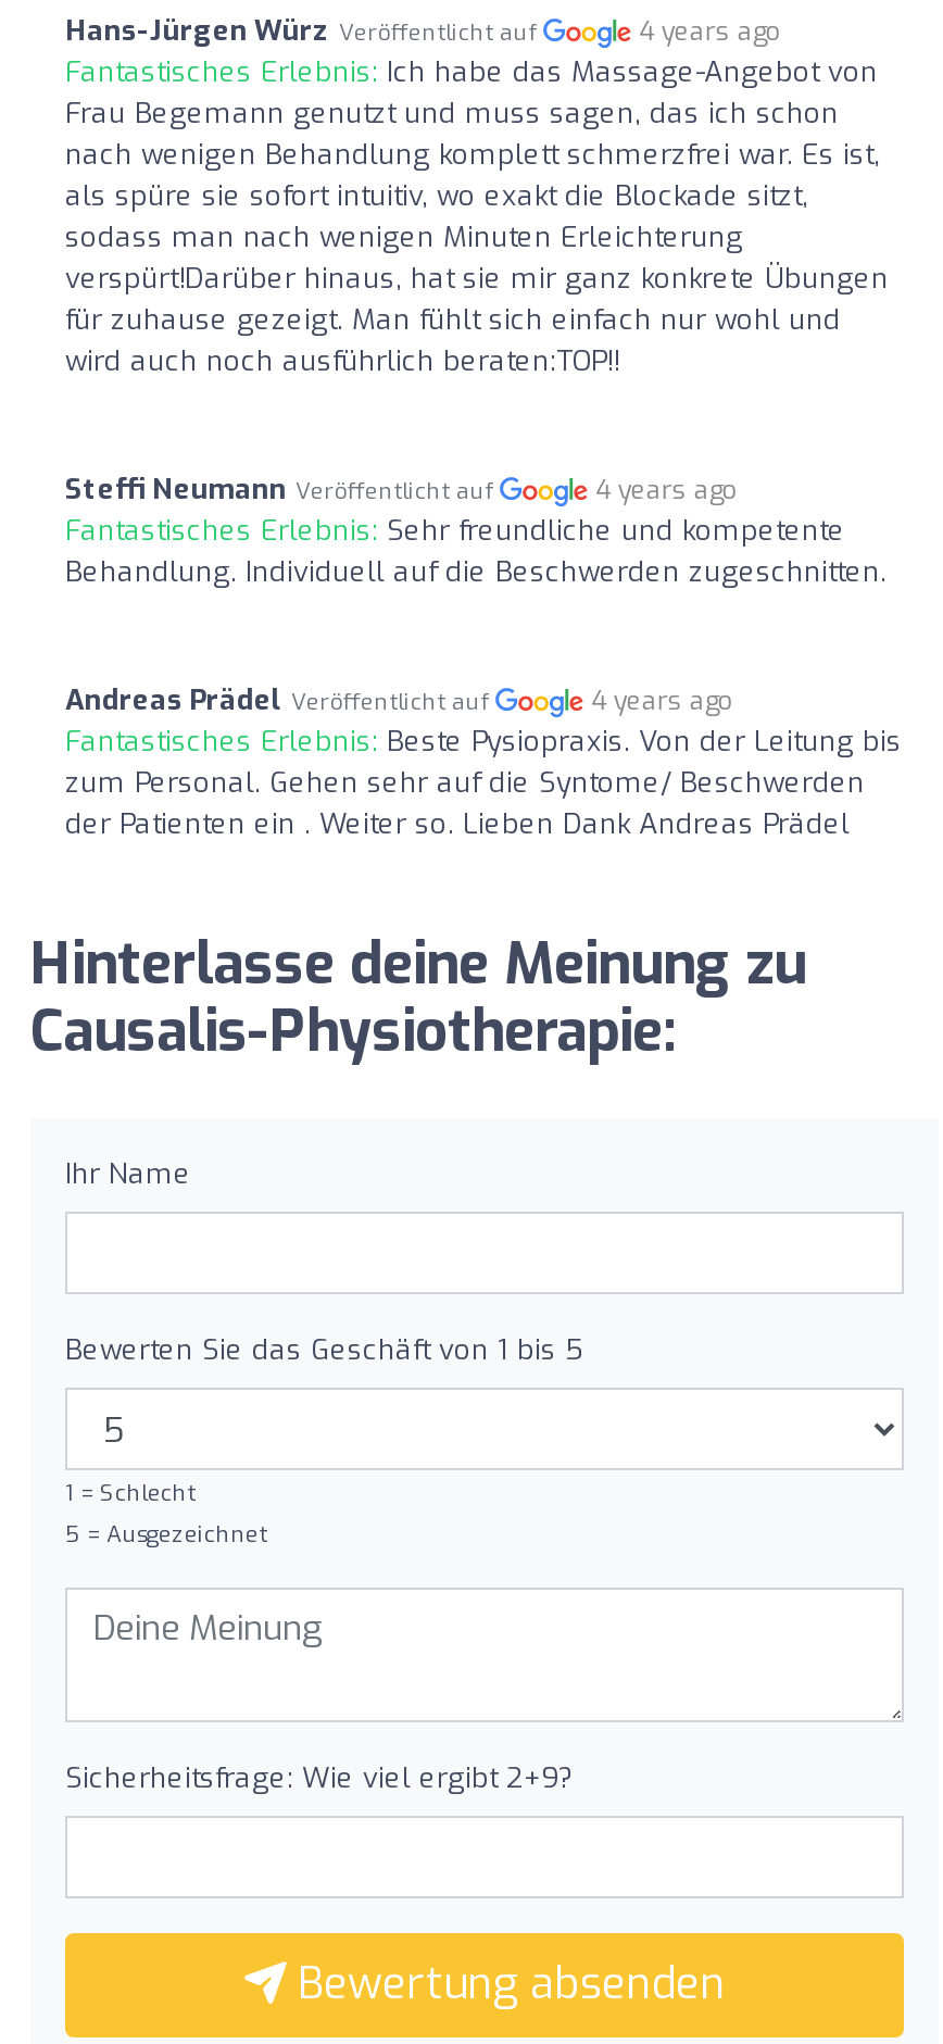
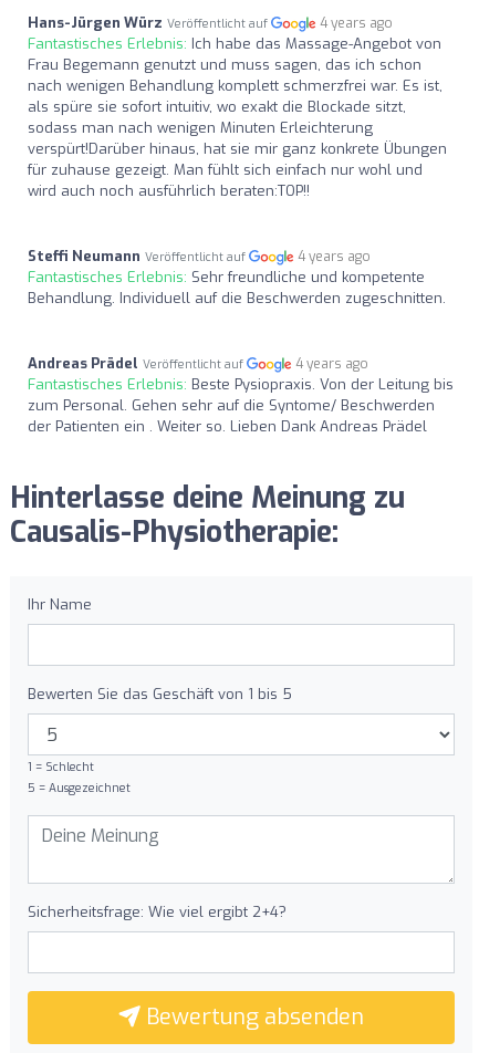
[65,1759,574,1796] Sicherheitsfrage: Wie viel ergibt 2+9? -> [28,903,287,921] Sicherheitsfrage: Wie viel ergibt 2+4?

